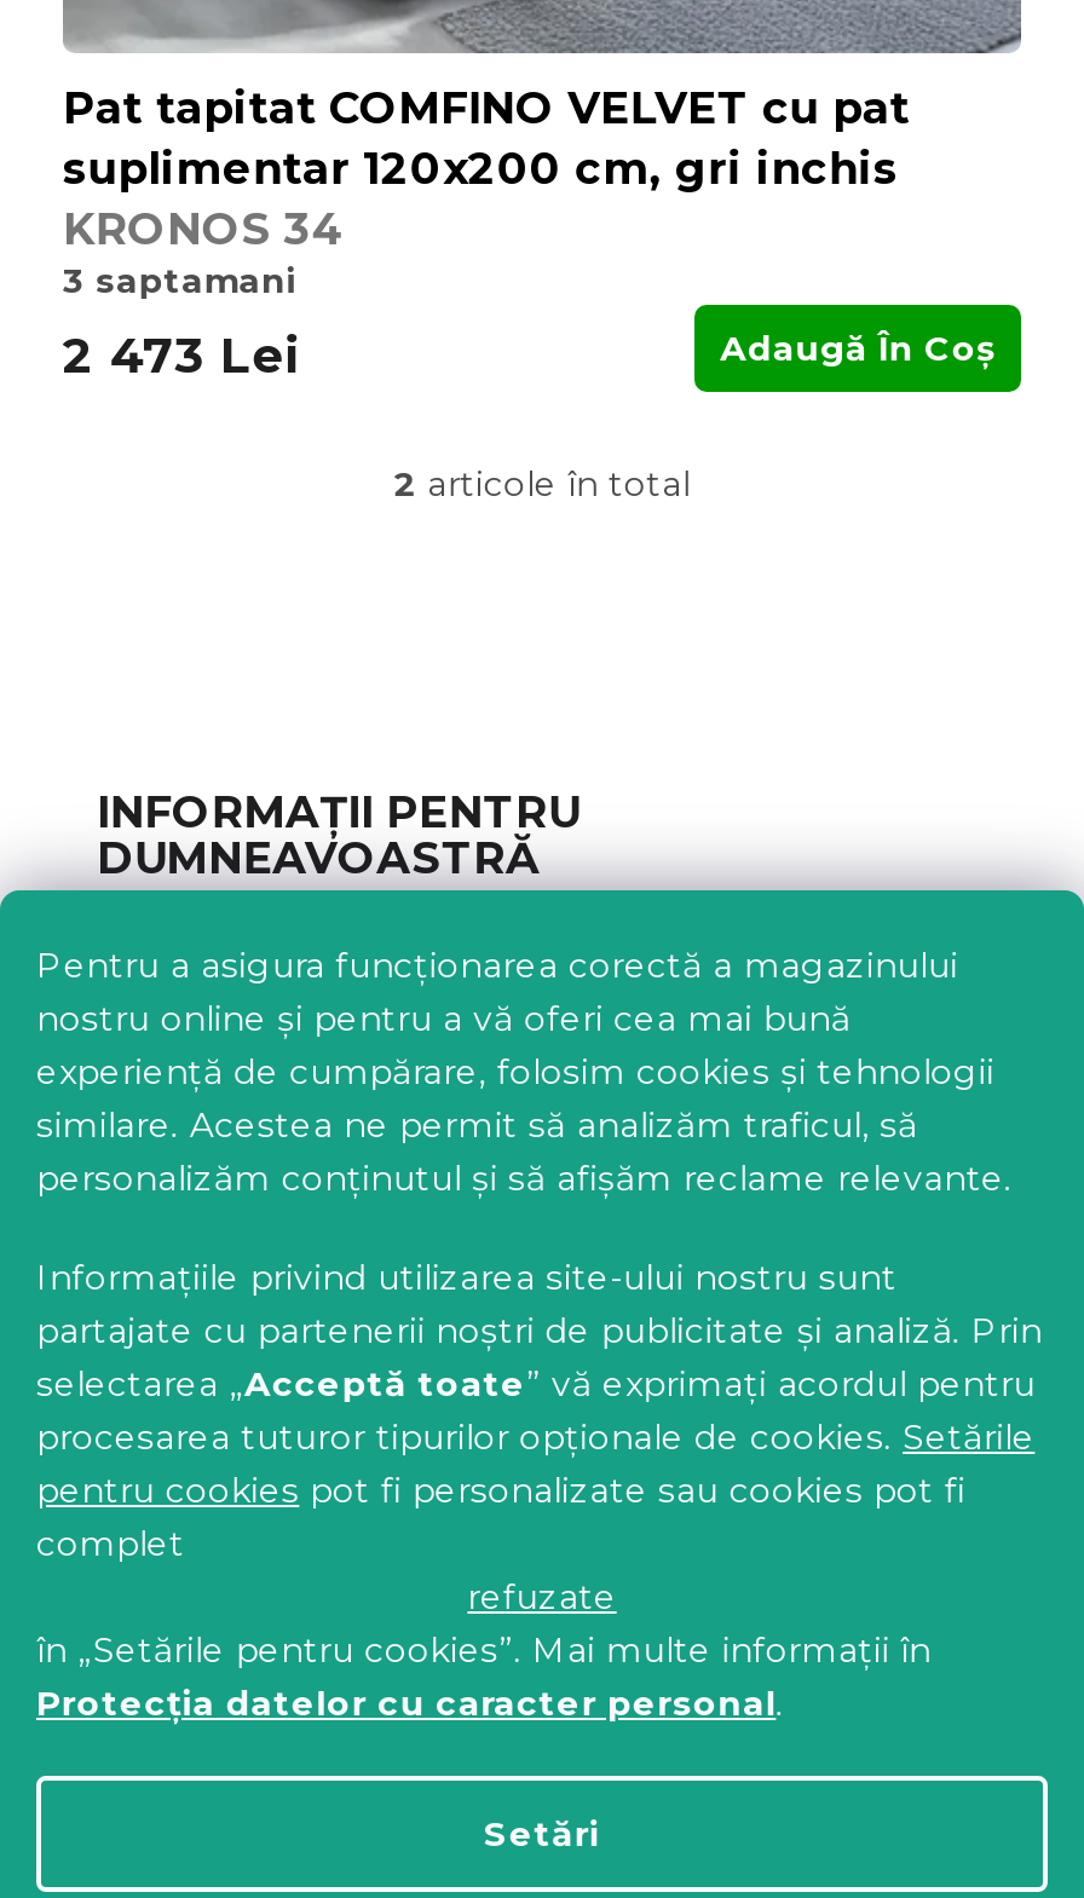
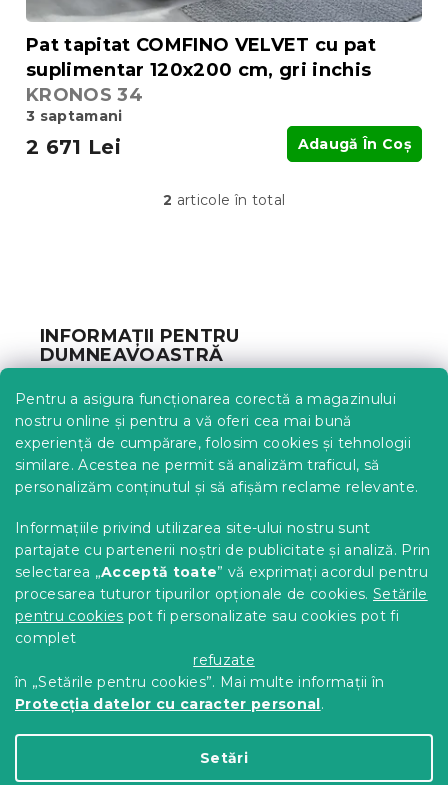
[63,326,300,384] 2 473 Lei -> [26,135,121,159] 2 671 Lei

